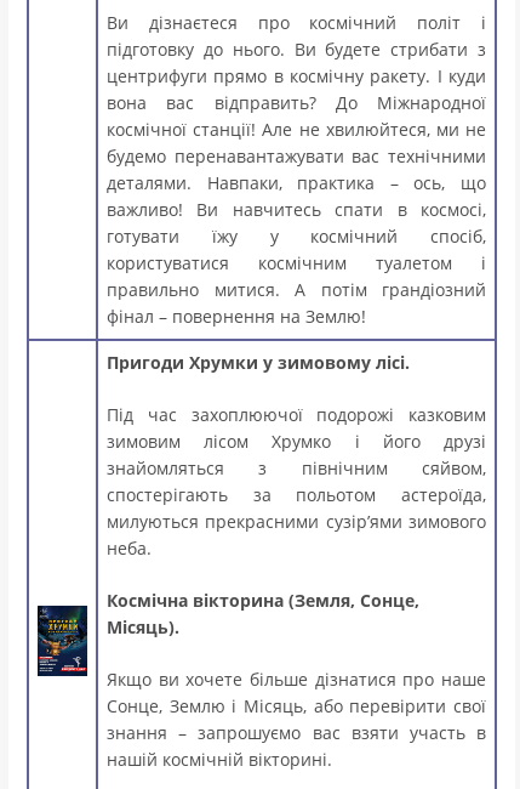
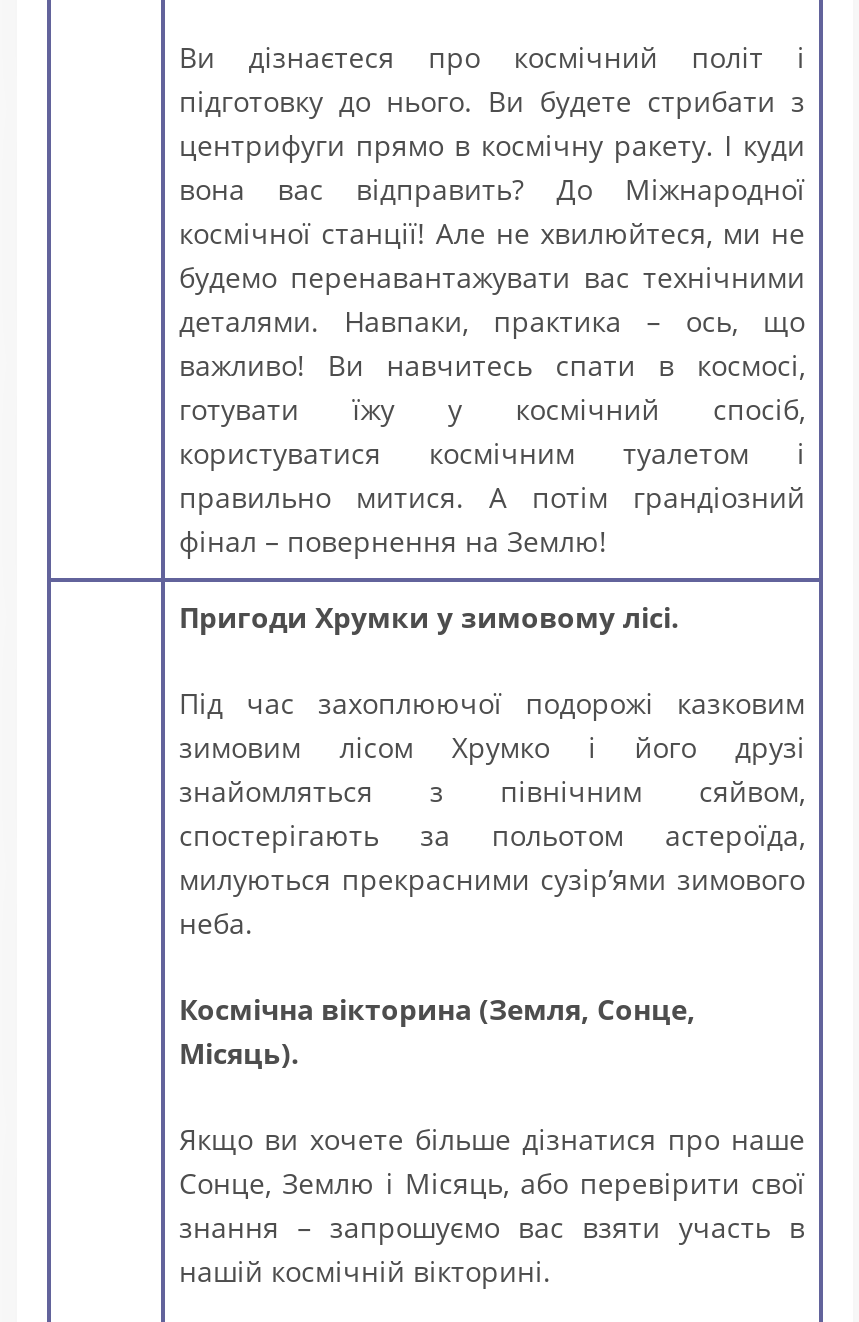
[36,604,88,677] [image] -> none

